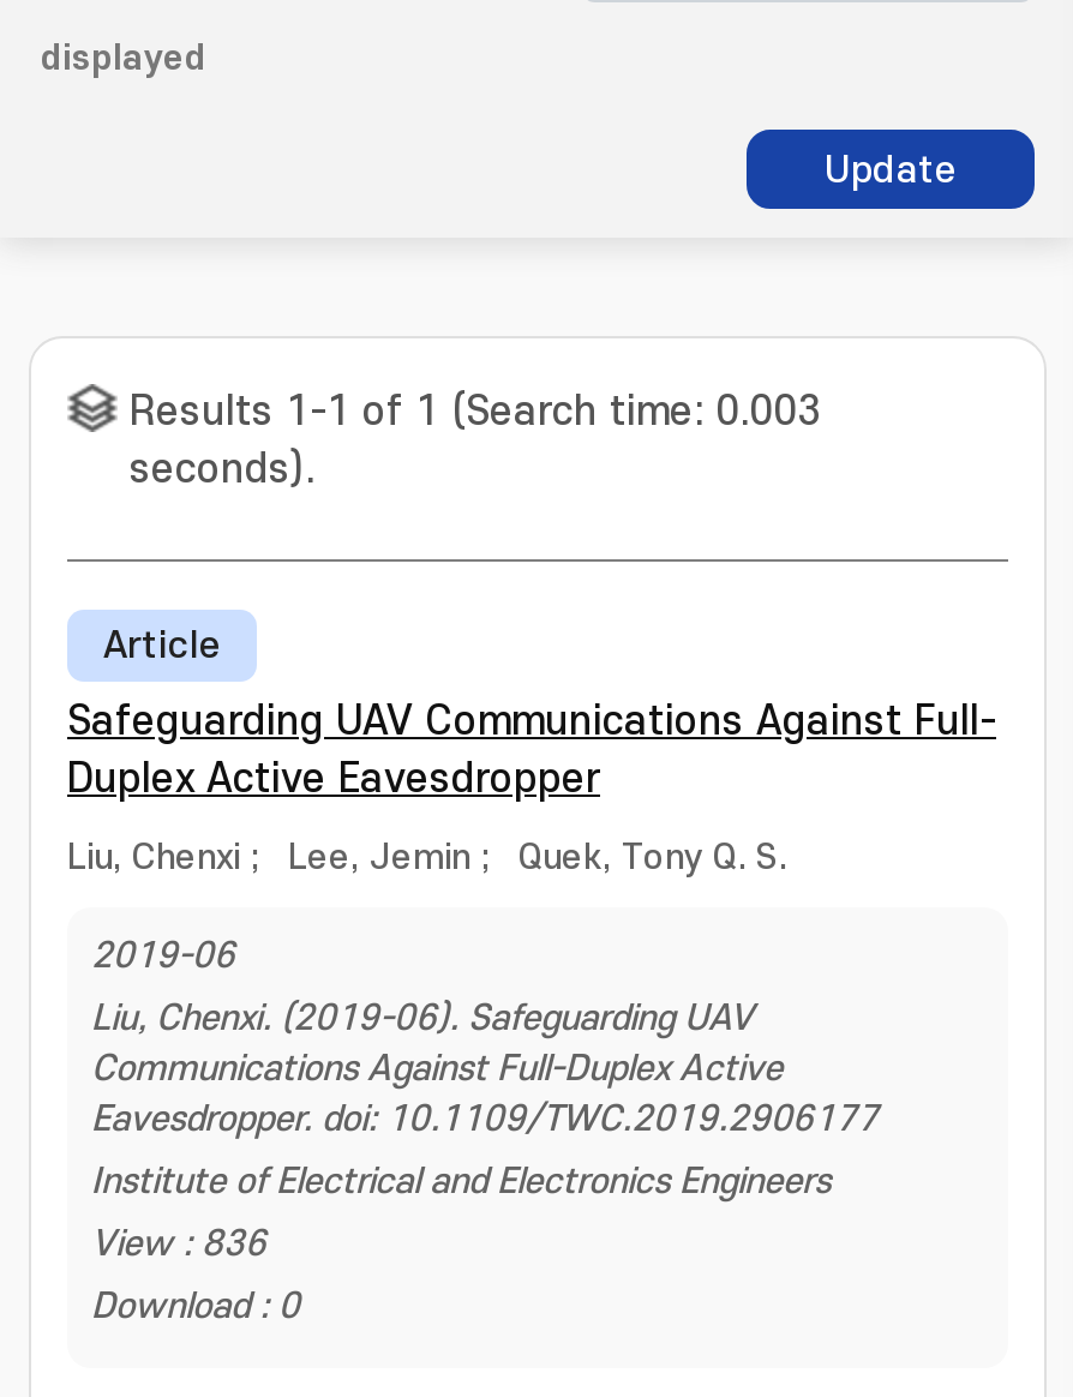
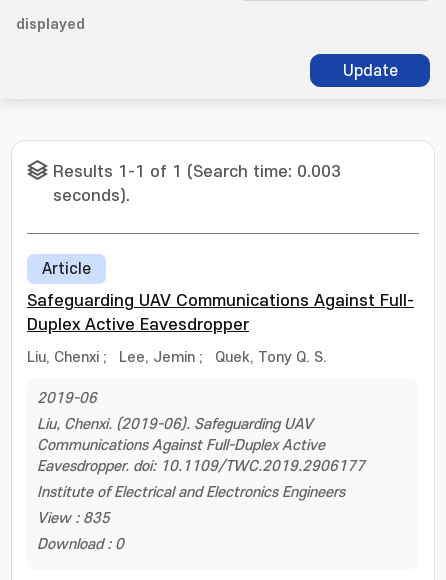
[91,1224,266,1265] View : 836 -> [37,510,110,527] View : 835

